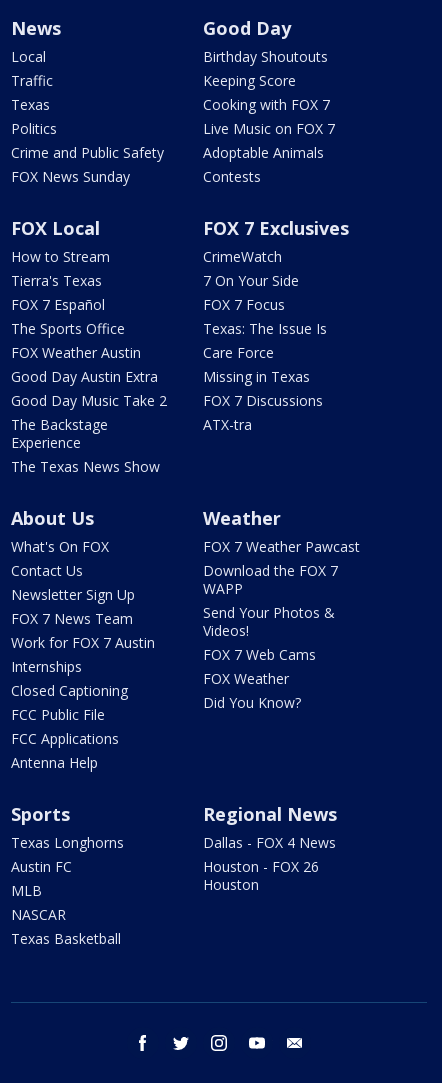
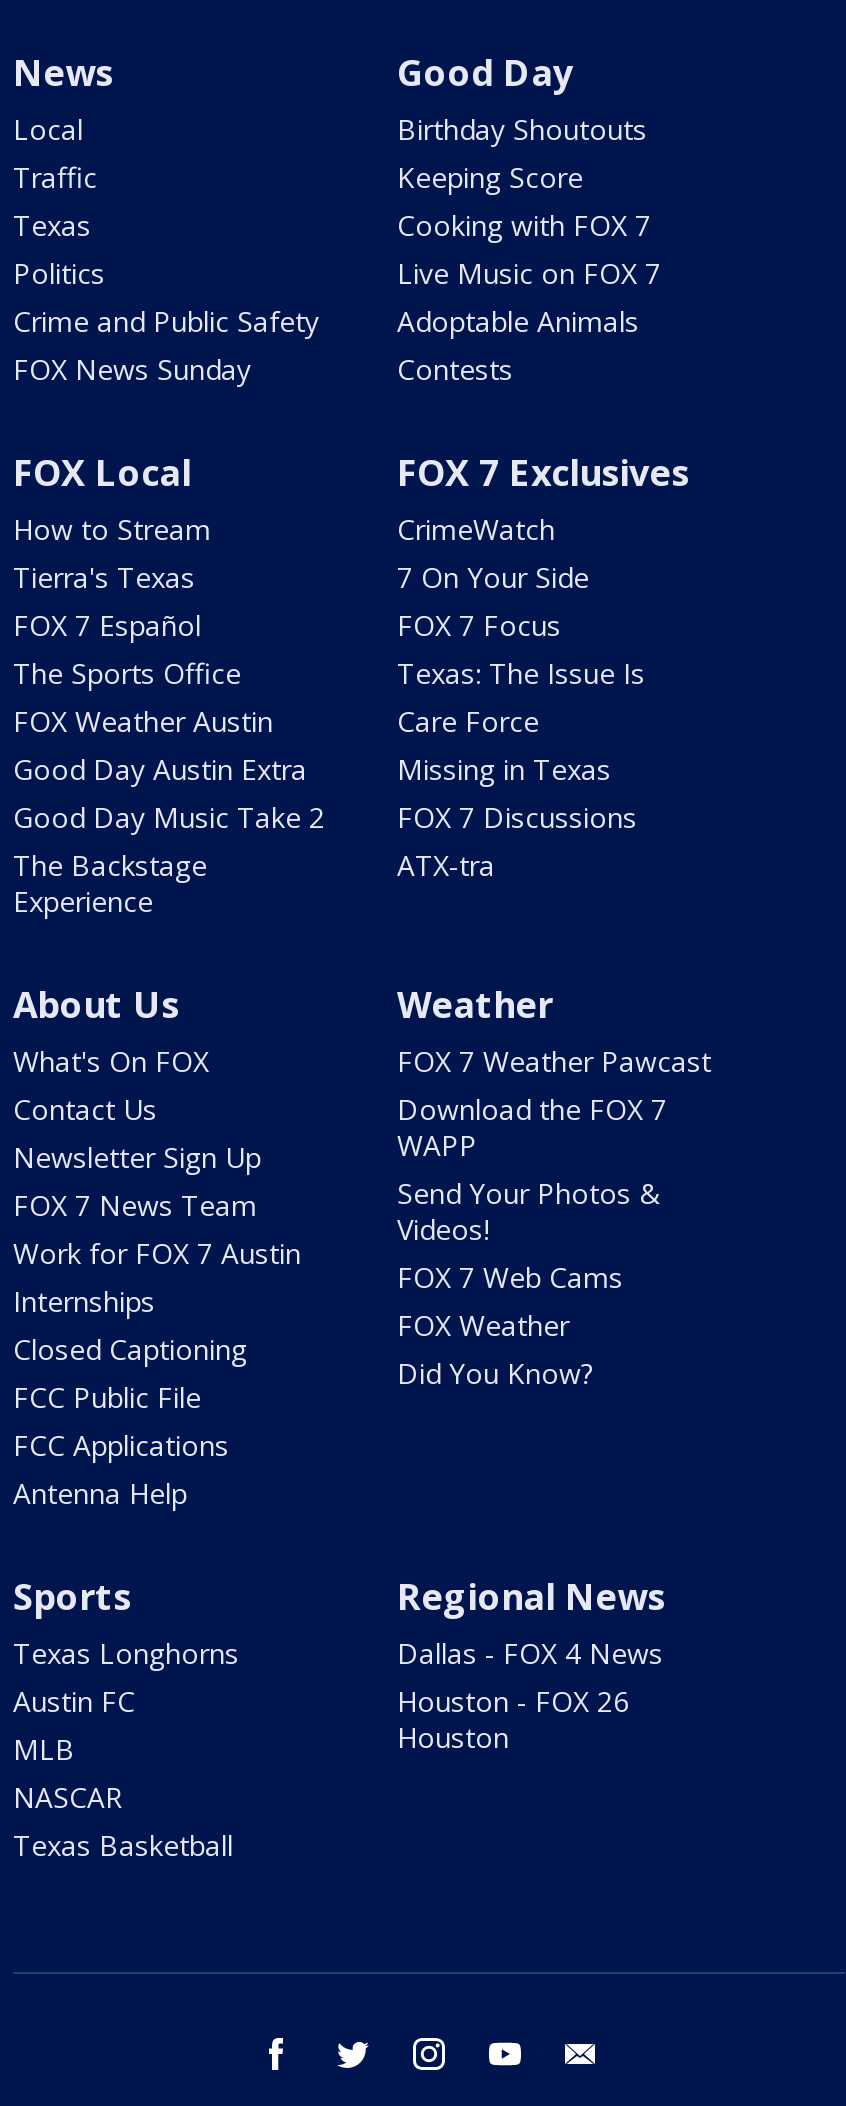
[11,457,160,476] The Texas News Show -> none

